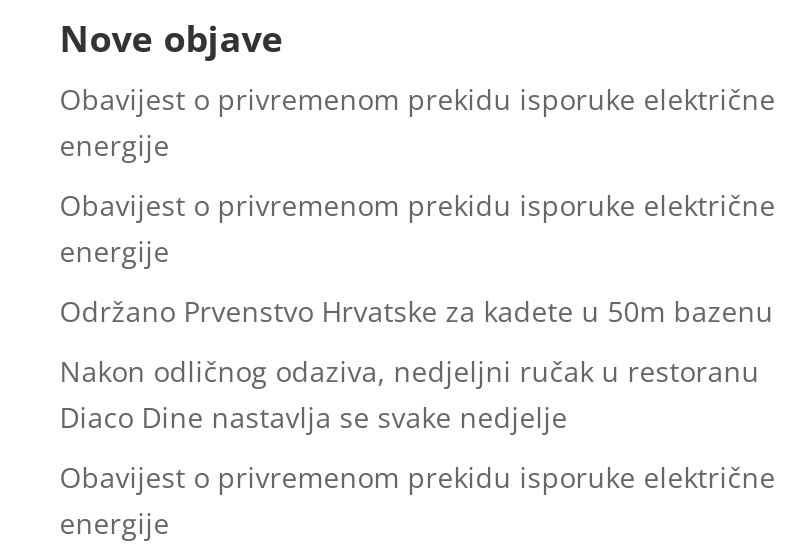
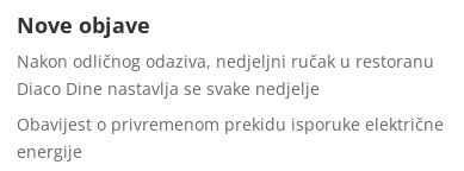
[60,80,776,330] Obavijest o privremenom prekidu isporuke električne | energije | Obavijest o privremenom prekidu isporuke električne | energije | Održano Prvenstvo Hrvatske za kadete u 50m bazenu -> none

